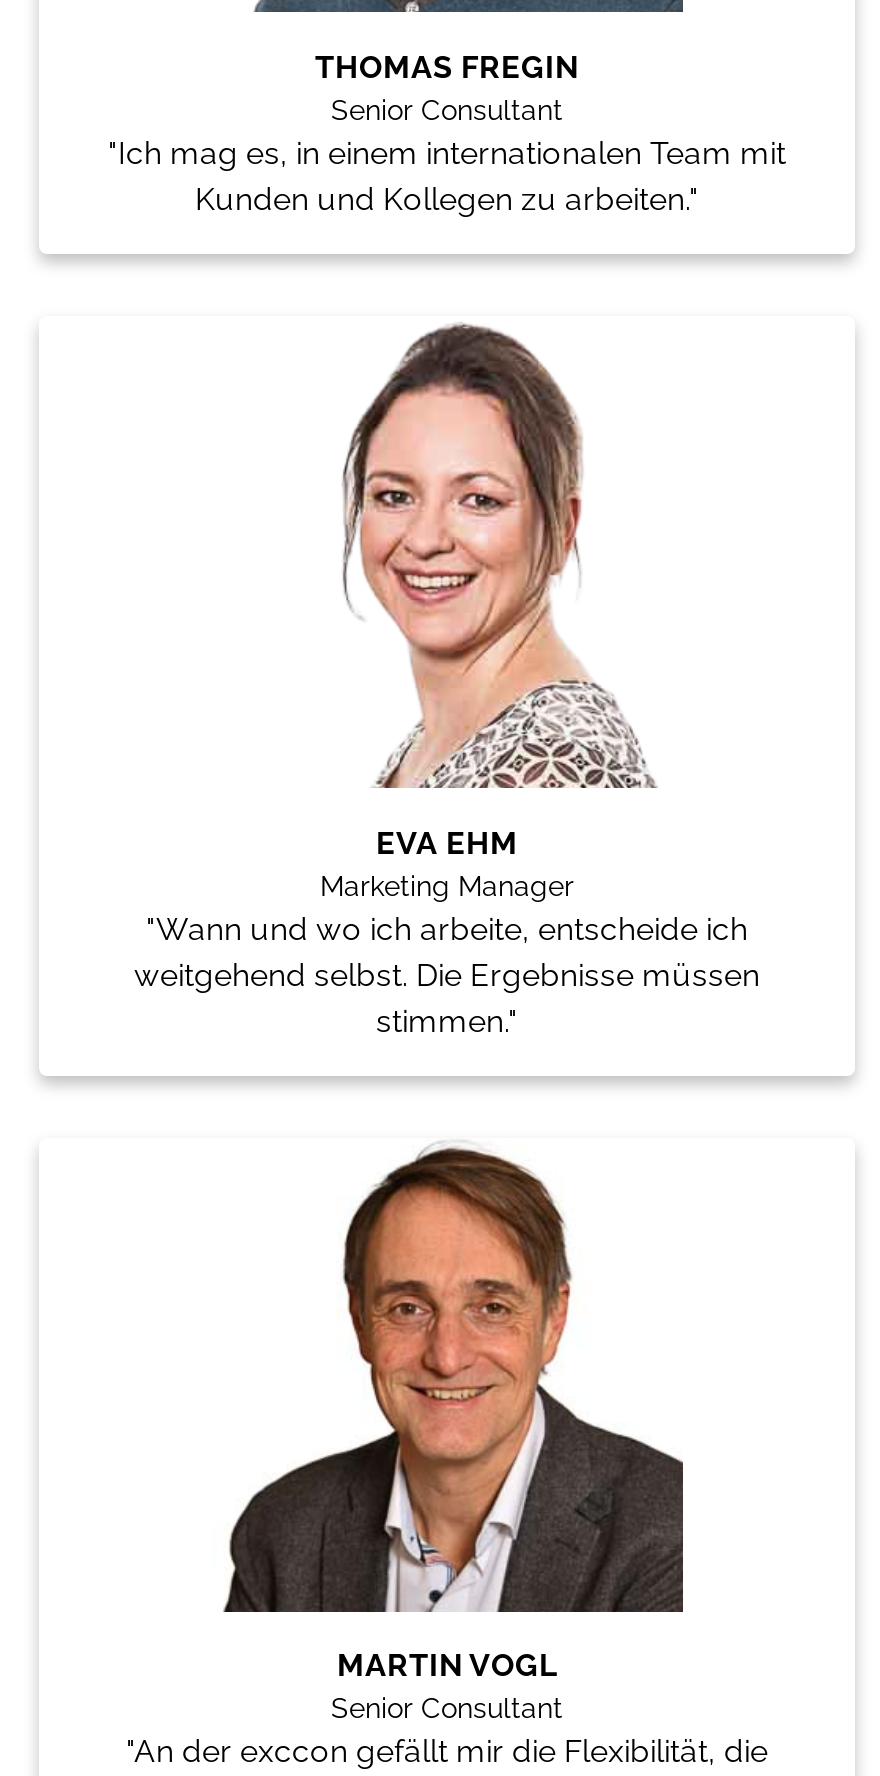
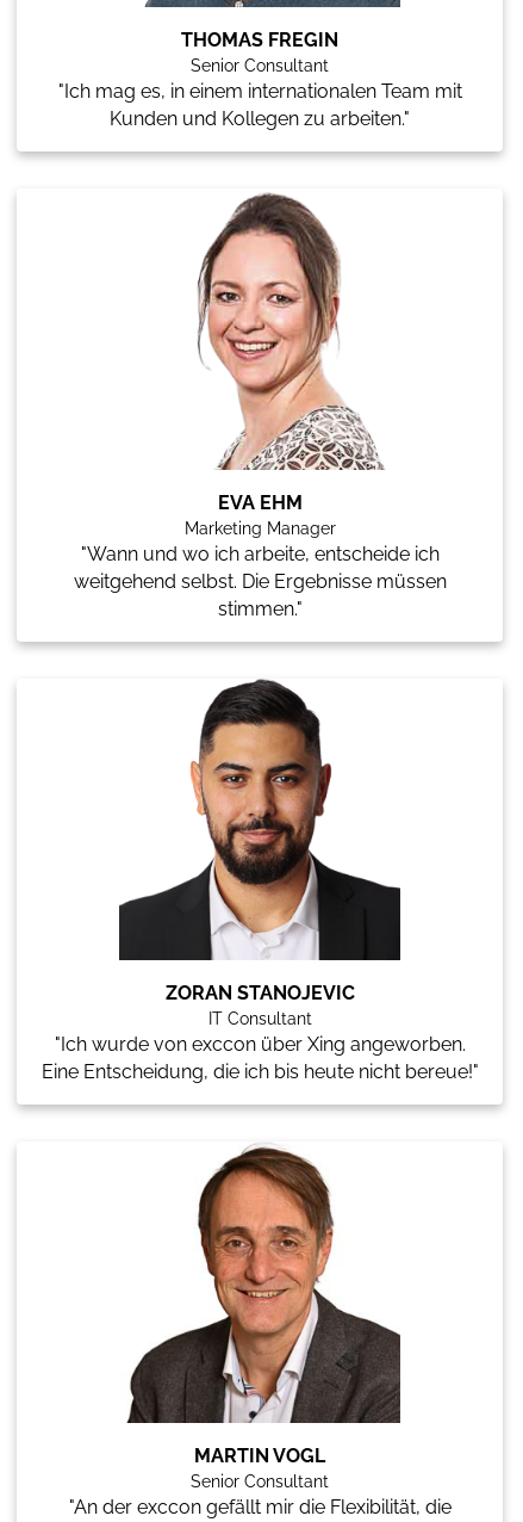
none -> [41,679,478,1083] [image] | ZORAN STANOJEVIC | IT Consultant | "Ich wurde von exccon über Xing angeworben. | Eine Entscheidung, die ich bis heute nicht bereue!"

